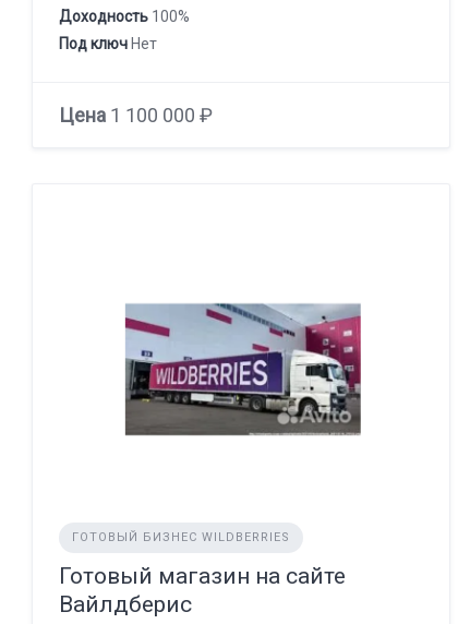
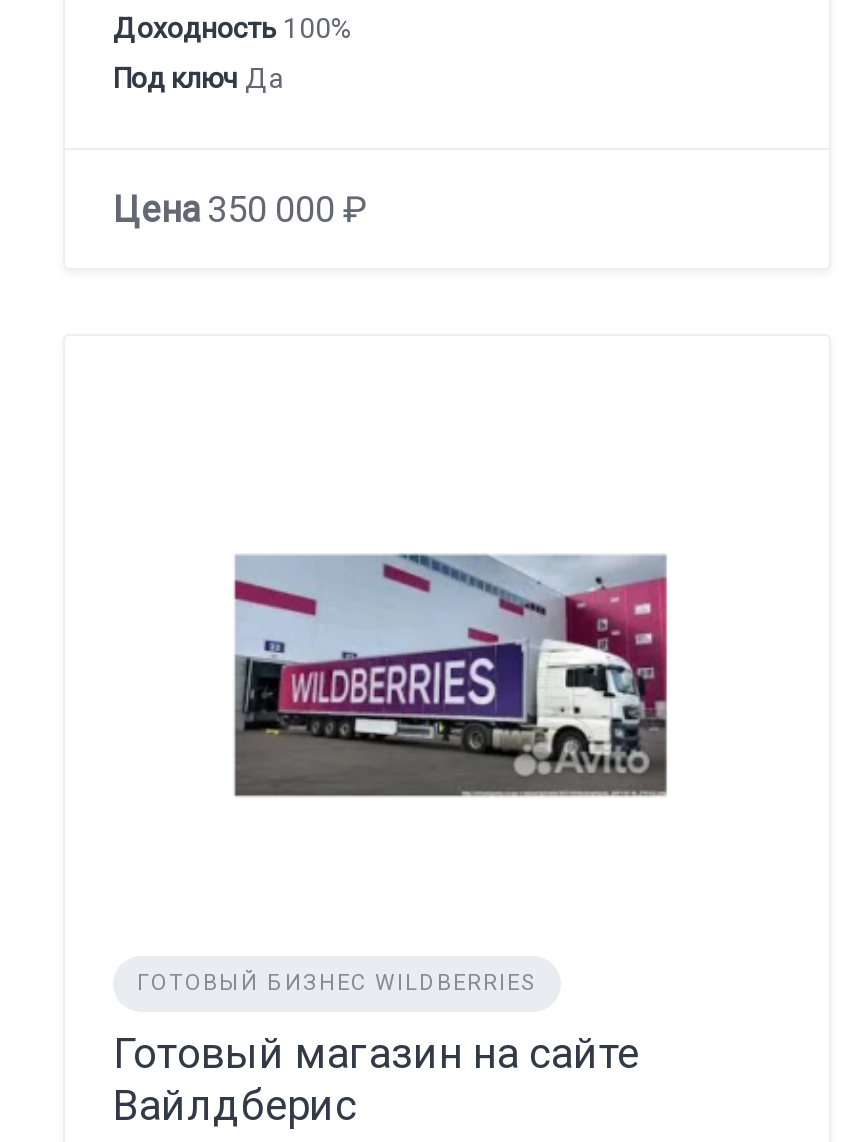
[59,34,157,52] Под ключ Нет -> [113,61,285,93] Под ключ Да
[59,103,213,126] Цена 1 100 000 ₽ -> [113,187,367,229] Цена 350 000 ₽

